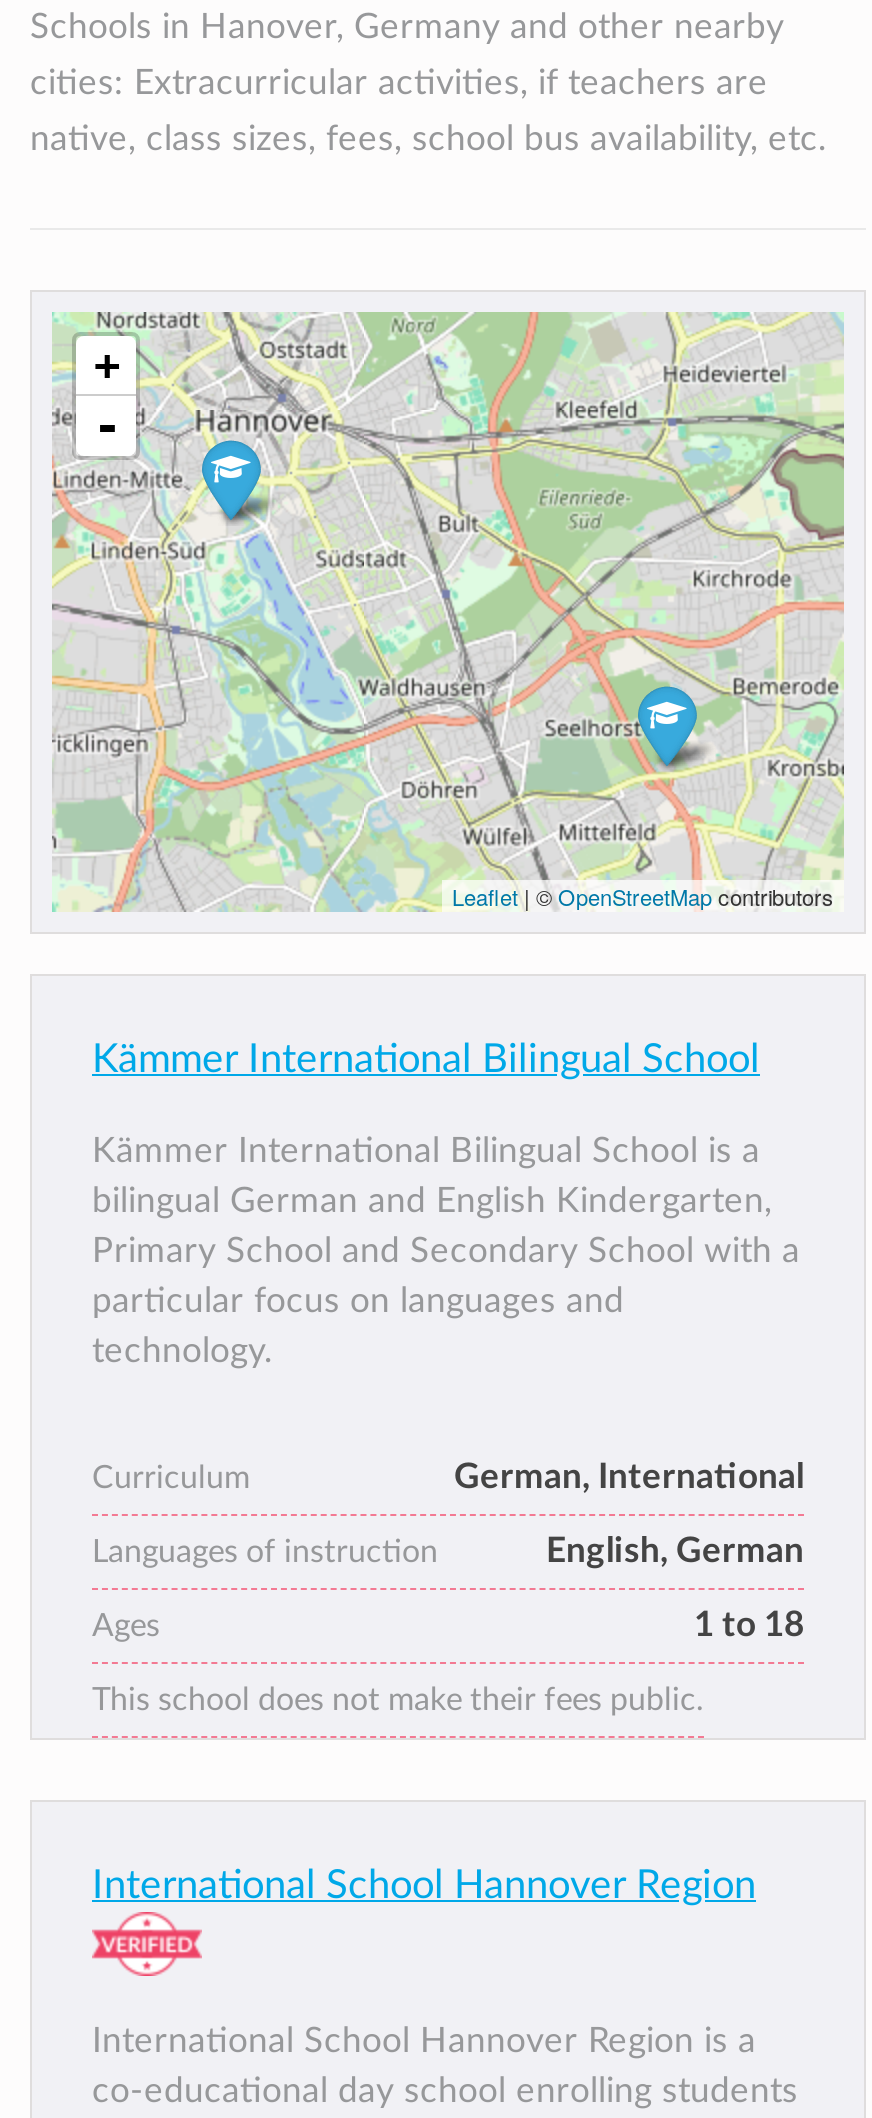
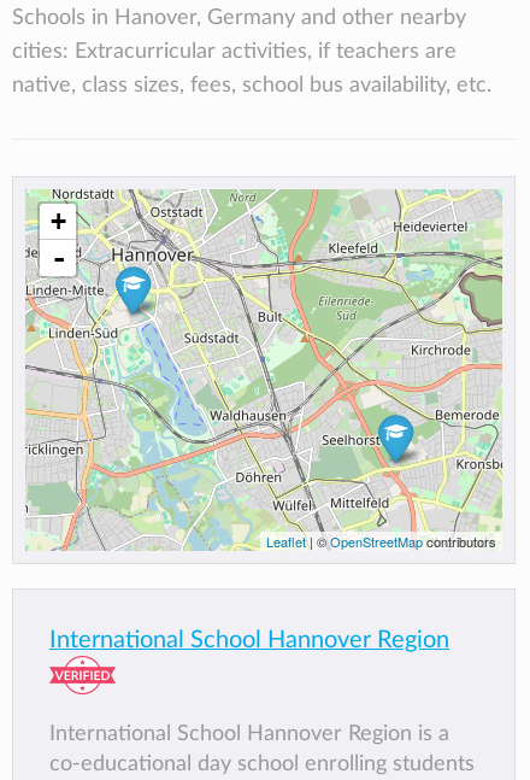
[92,1040,800,1368] Kämmer International Bilingual School | Kämmer International Bilingual School is a | bilingual German and English Kindergarten, | Primary School and Secondary School with a | particular focus on languages and | technology. -> none
[92,1459,804,1715] Curriculum | German, International | Languages of instruction | English, German | Ages | 1 to 18 | This school does not make their fees public. -> none

